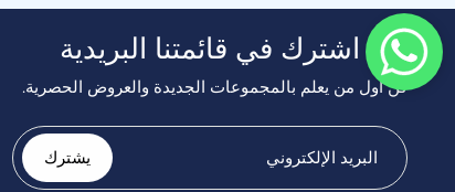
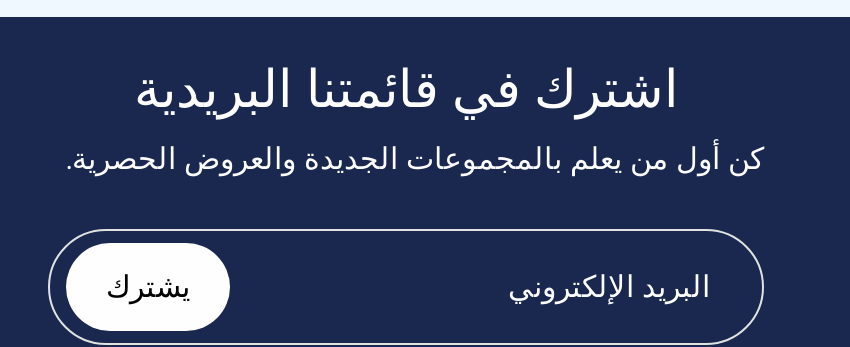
[364,12,444,90] [image] -> none

